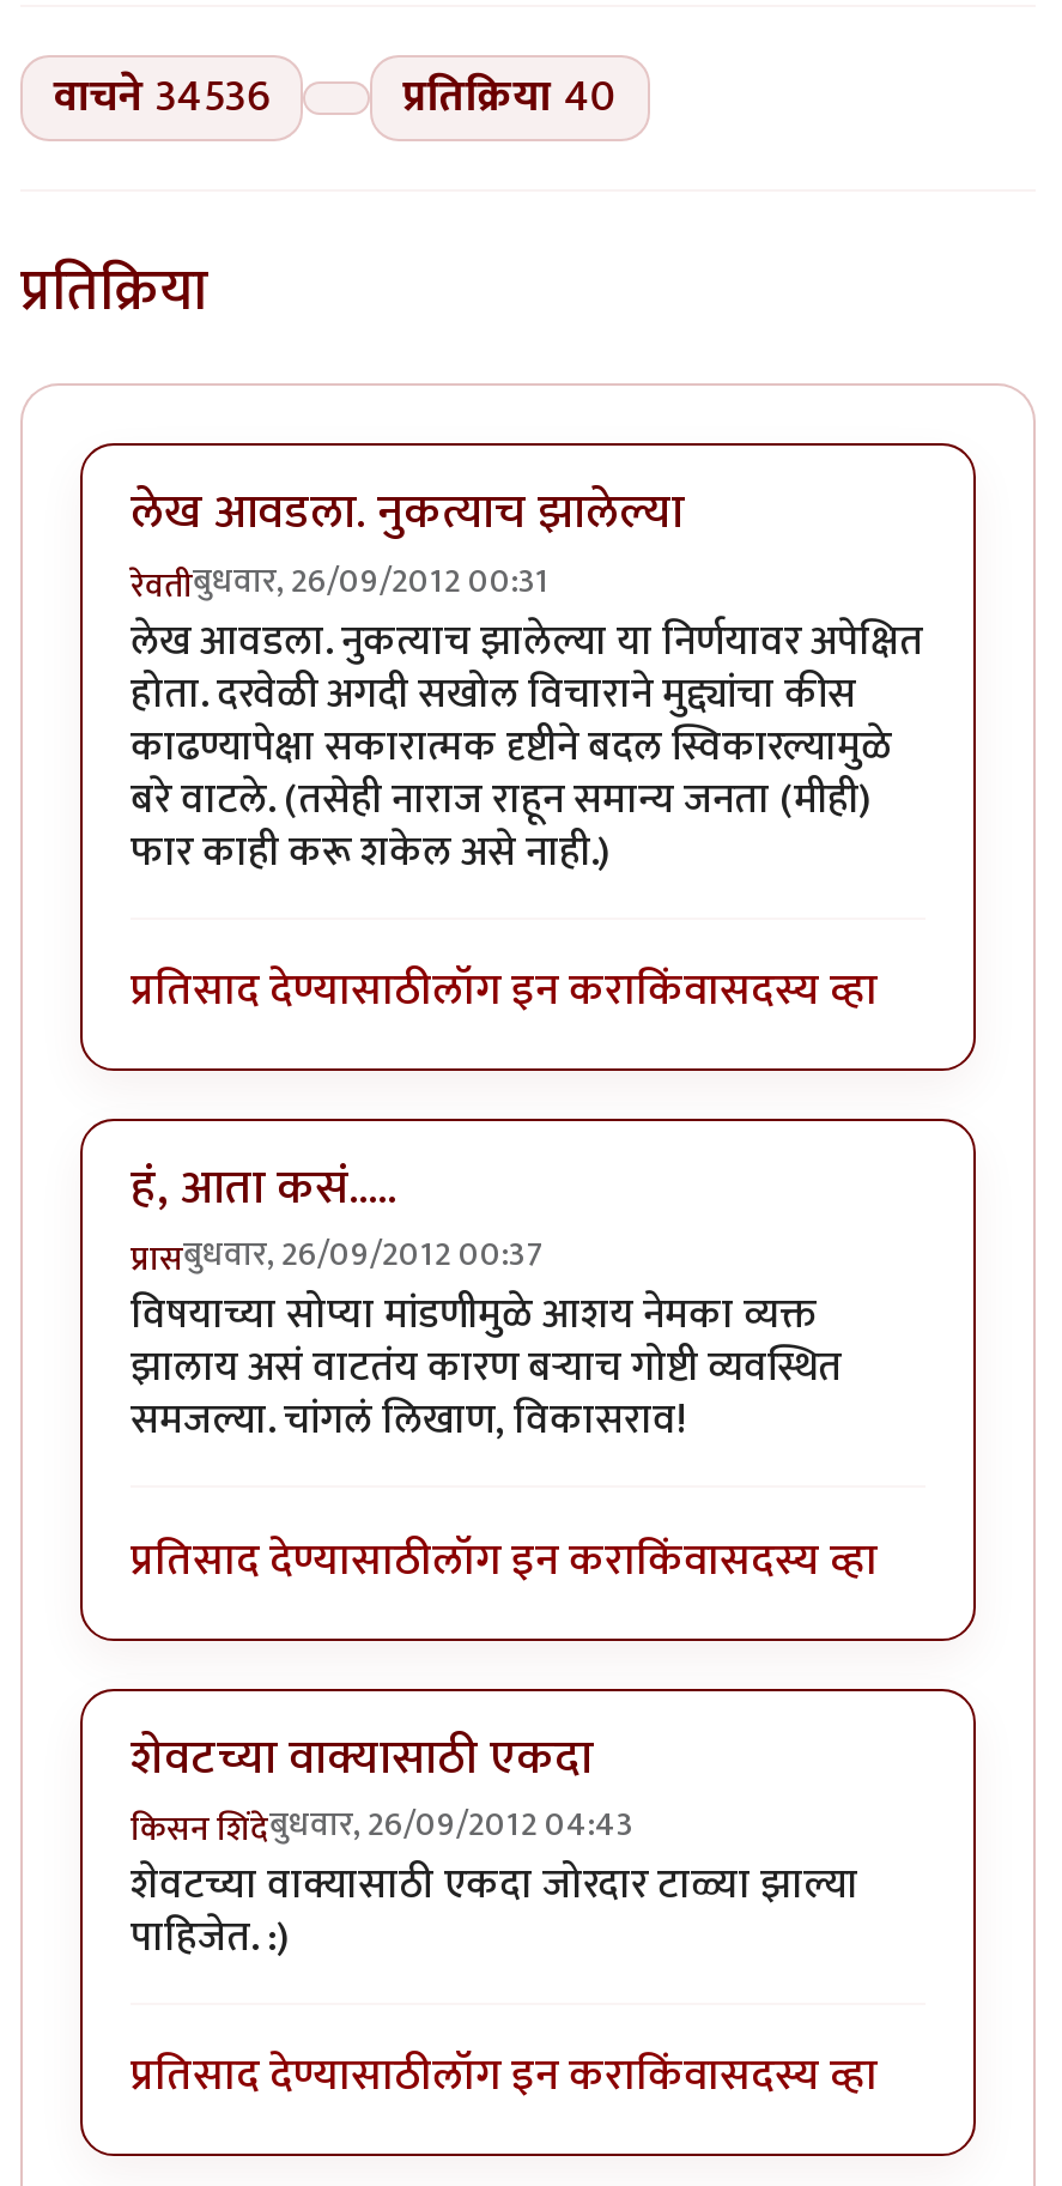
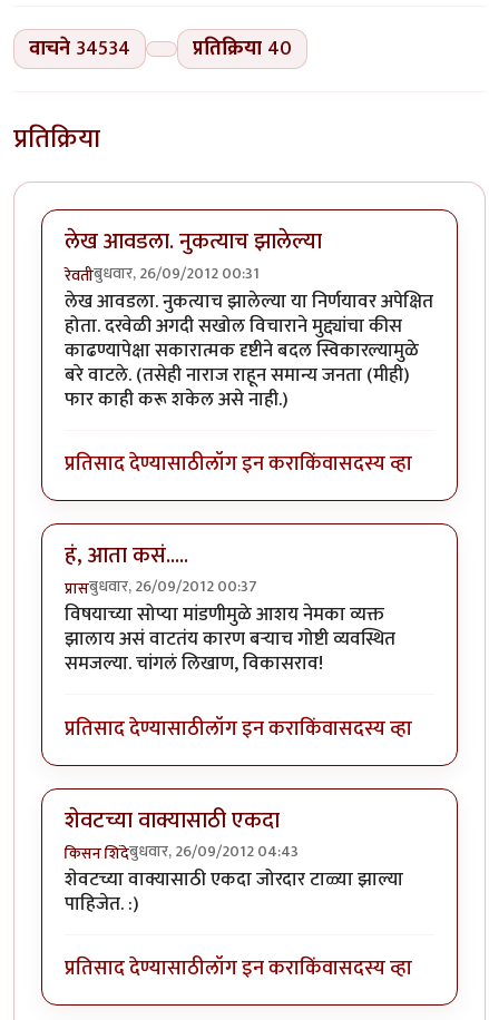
[53,61,617,135] वाचने 34536 प्रतिक्रिया 40 -> [29,32,292,66] वाचने 34534 प्रतिक्रिया 40

